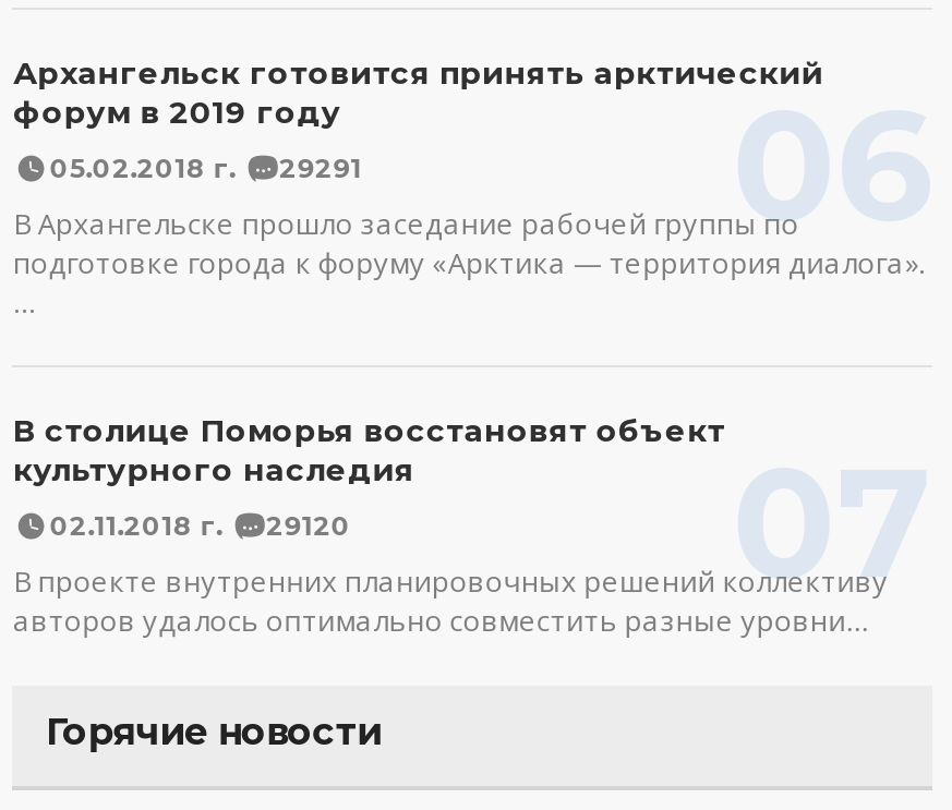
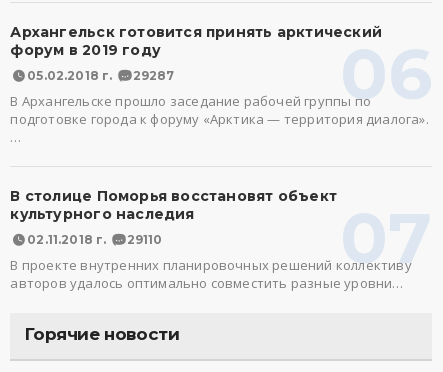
[50,152,362,184] 05.02.2018 г. 29291 -> [27,68,174,83] 05.02.2018 г. 29287
[50,509,351,542] 02.11.2018 г. 29120 -> [27,232,162,247] 02.11.2018 г. 29110

